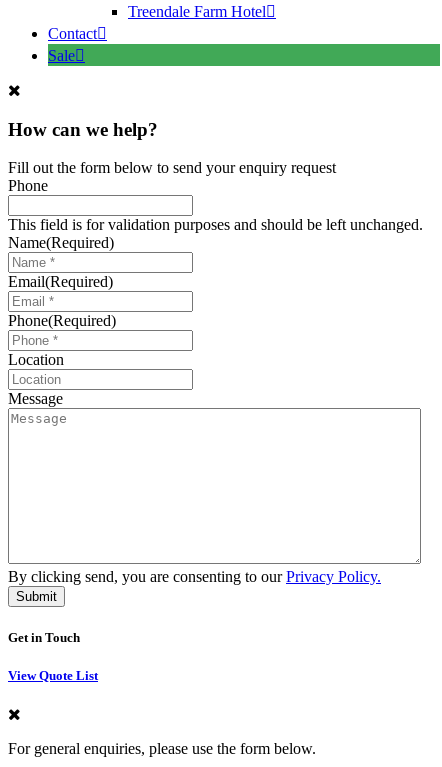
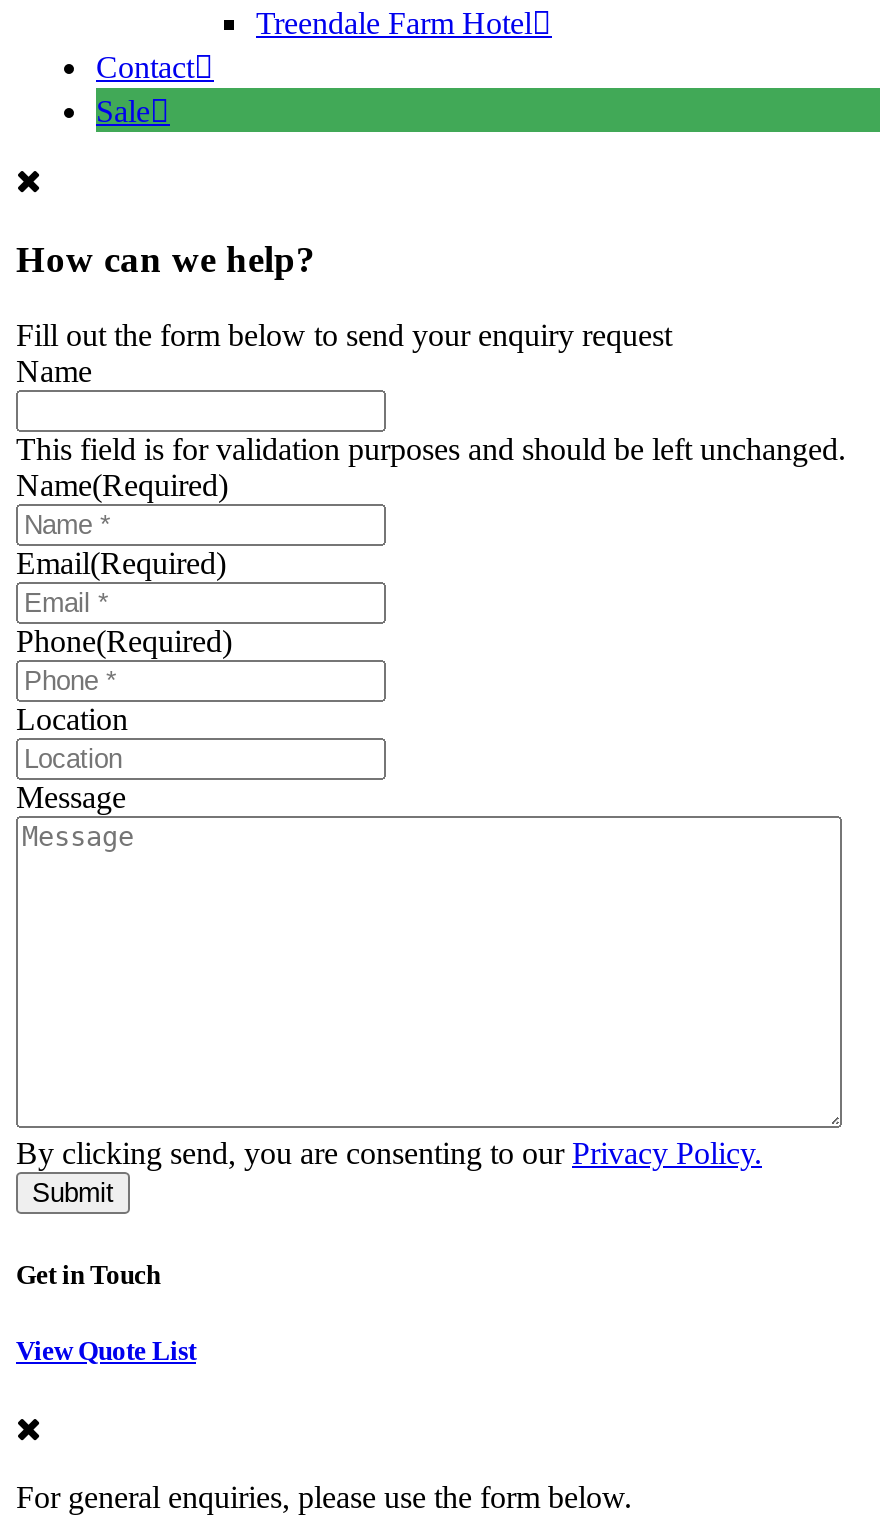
[8,177,48,194] Phone -> [16,355,92,389] Name

